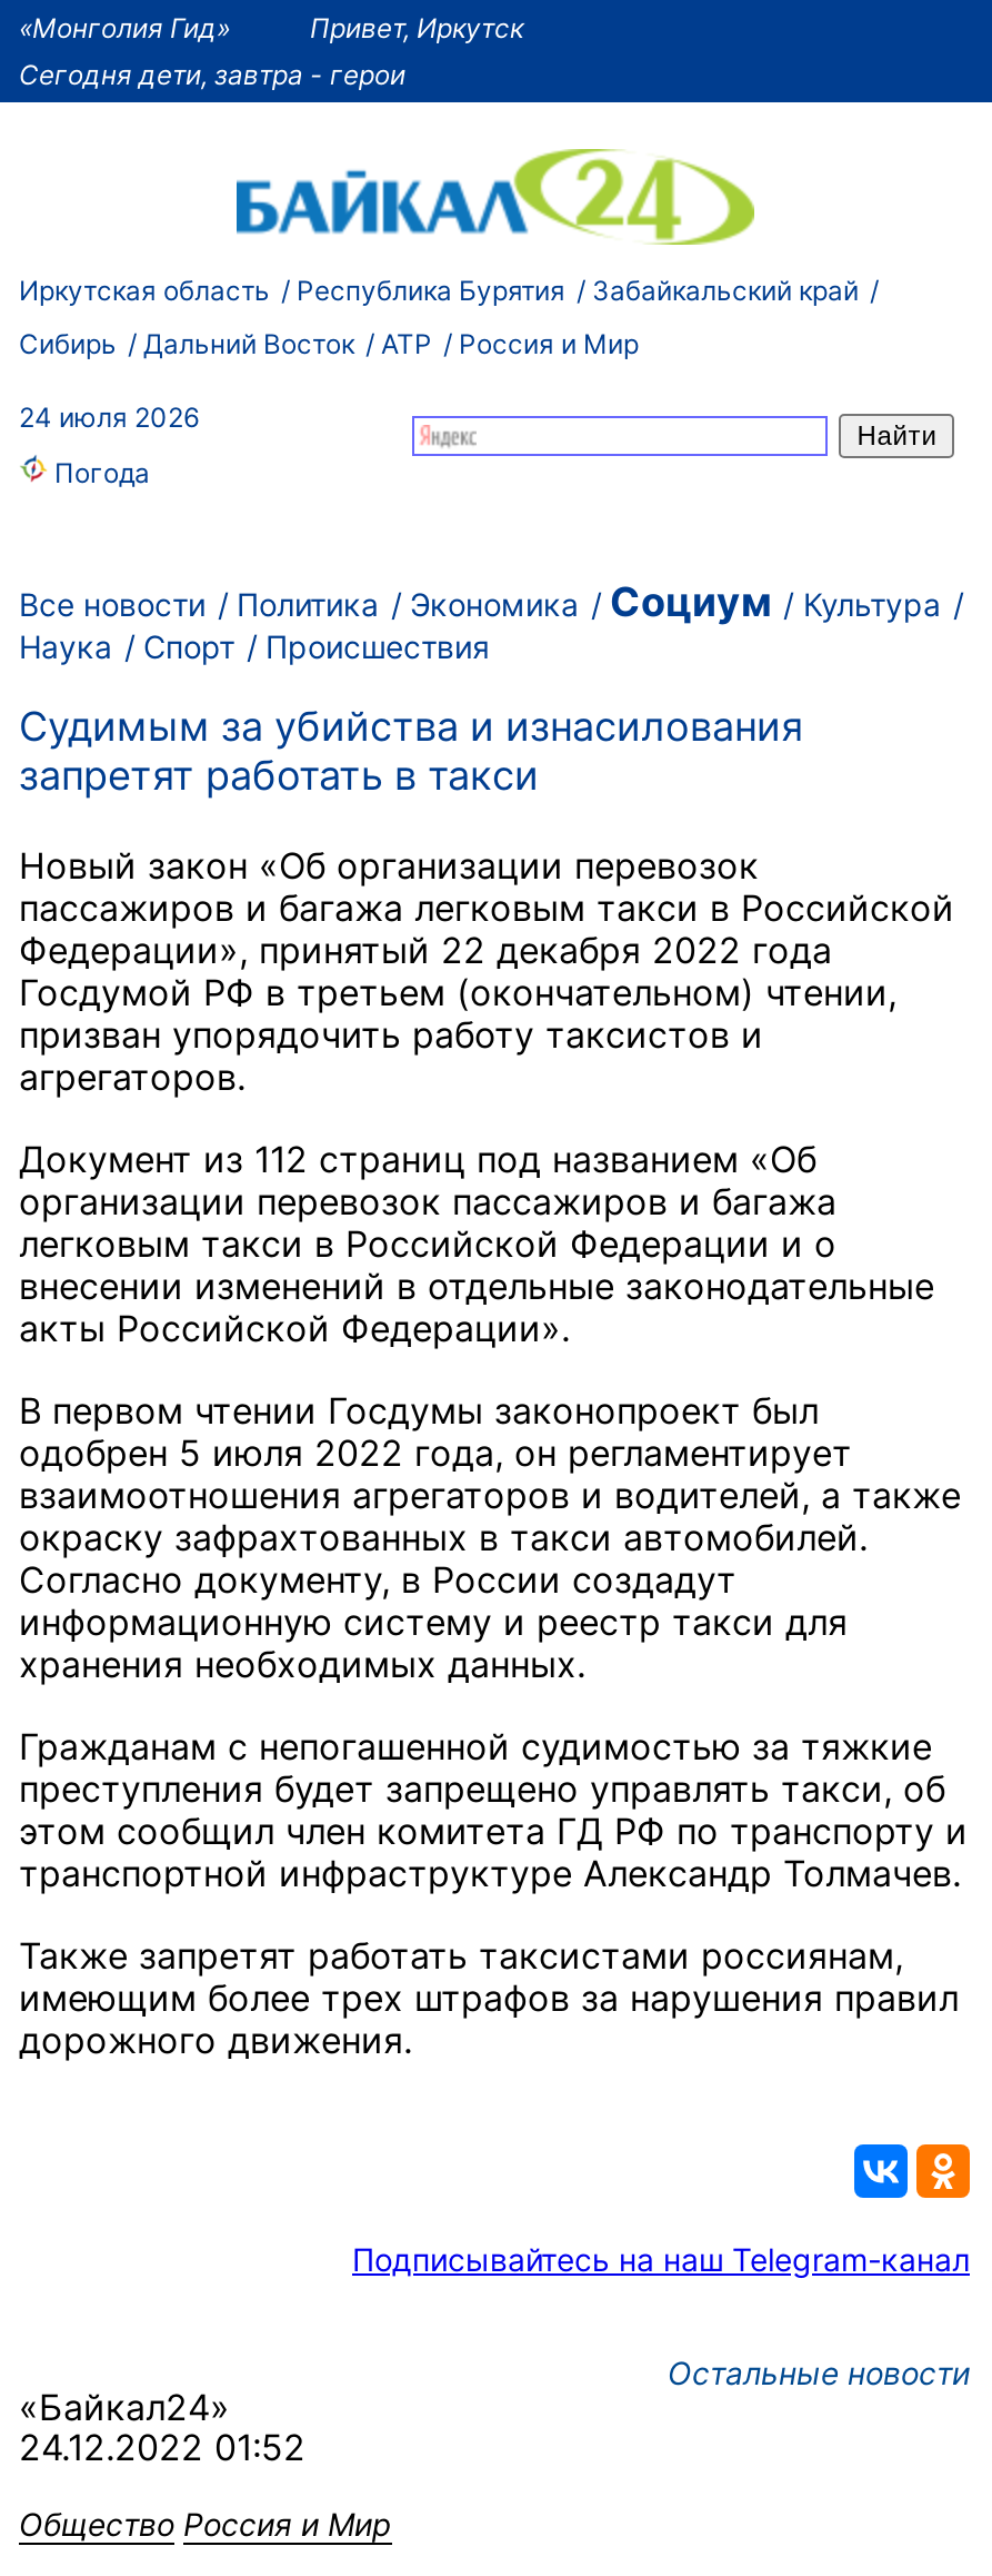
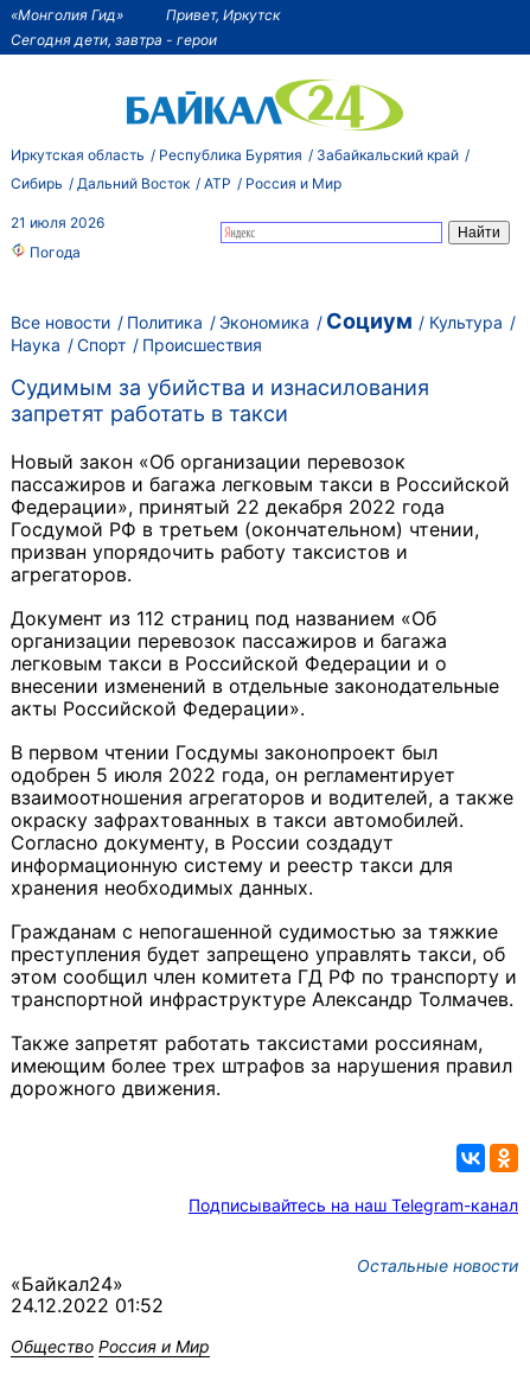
[19,400,199,434] 24 июля 2026 -> [11,214,104,231] 21 июля 2026

